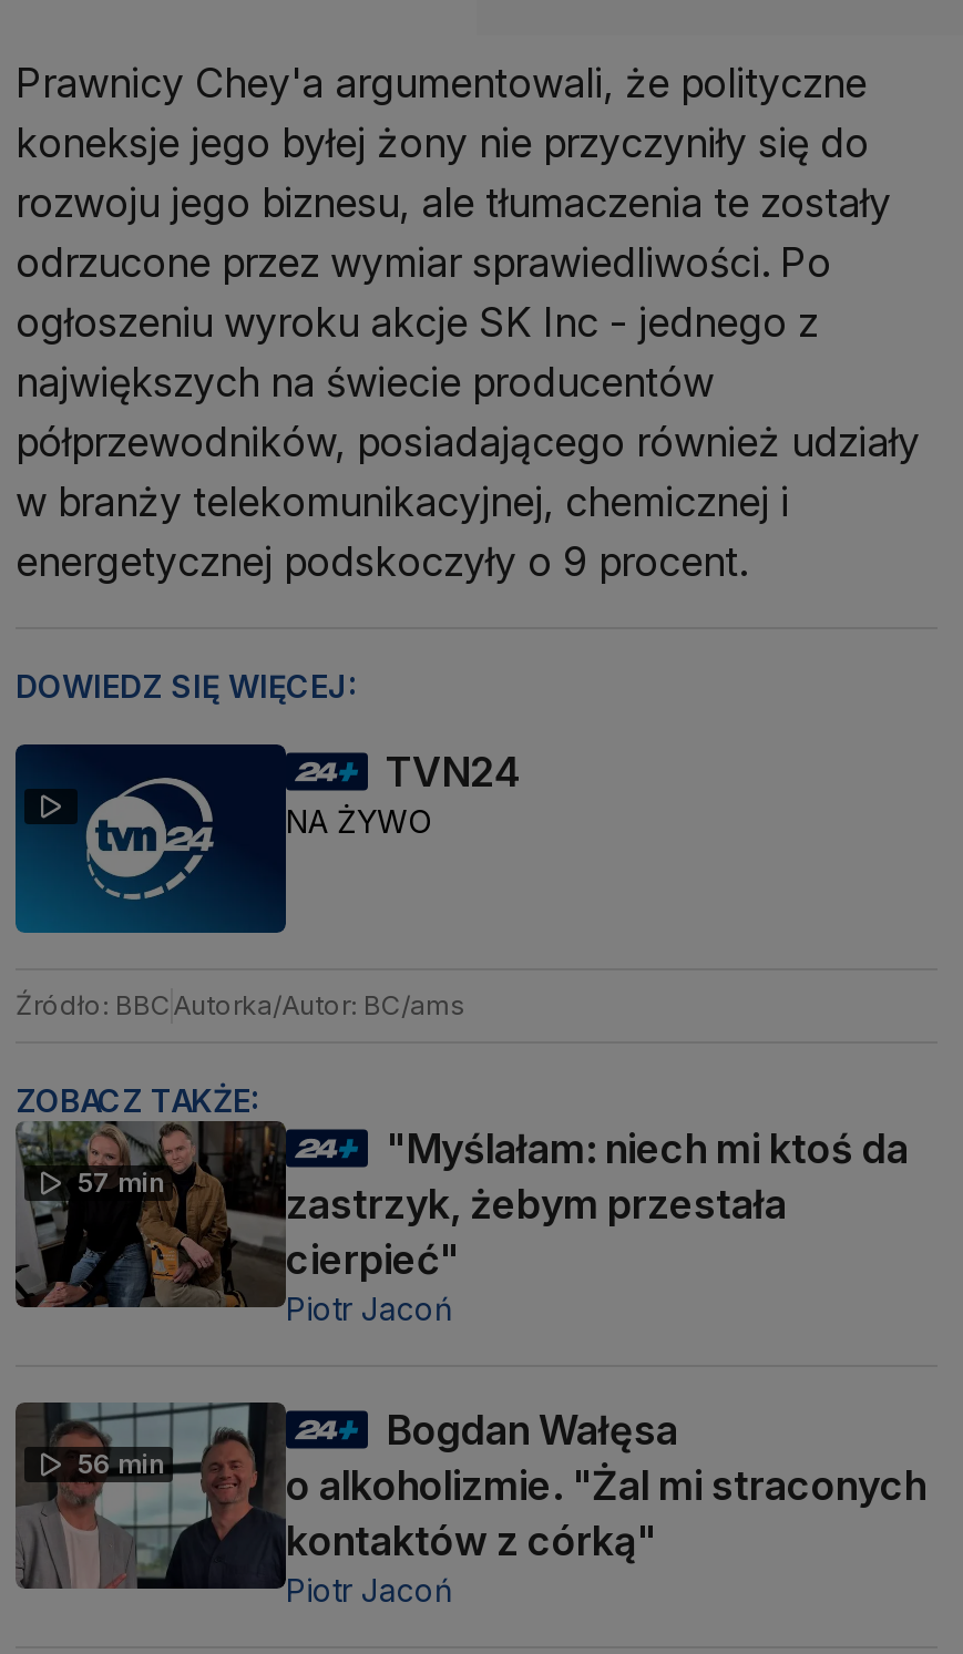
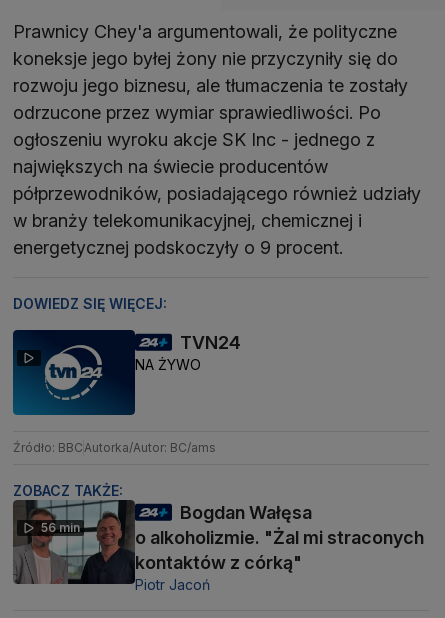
[16,1123,286,1309] [image] | 57 min -> none
[286,1124,909,1326] "Myślałam: niech mi ktoś da | zastrzyk, żebym przestała | cierpieć" | Piotr Jacoń -> none

